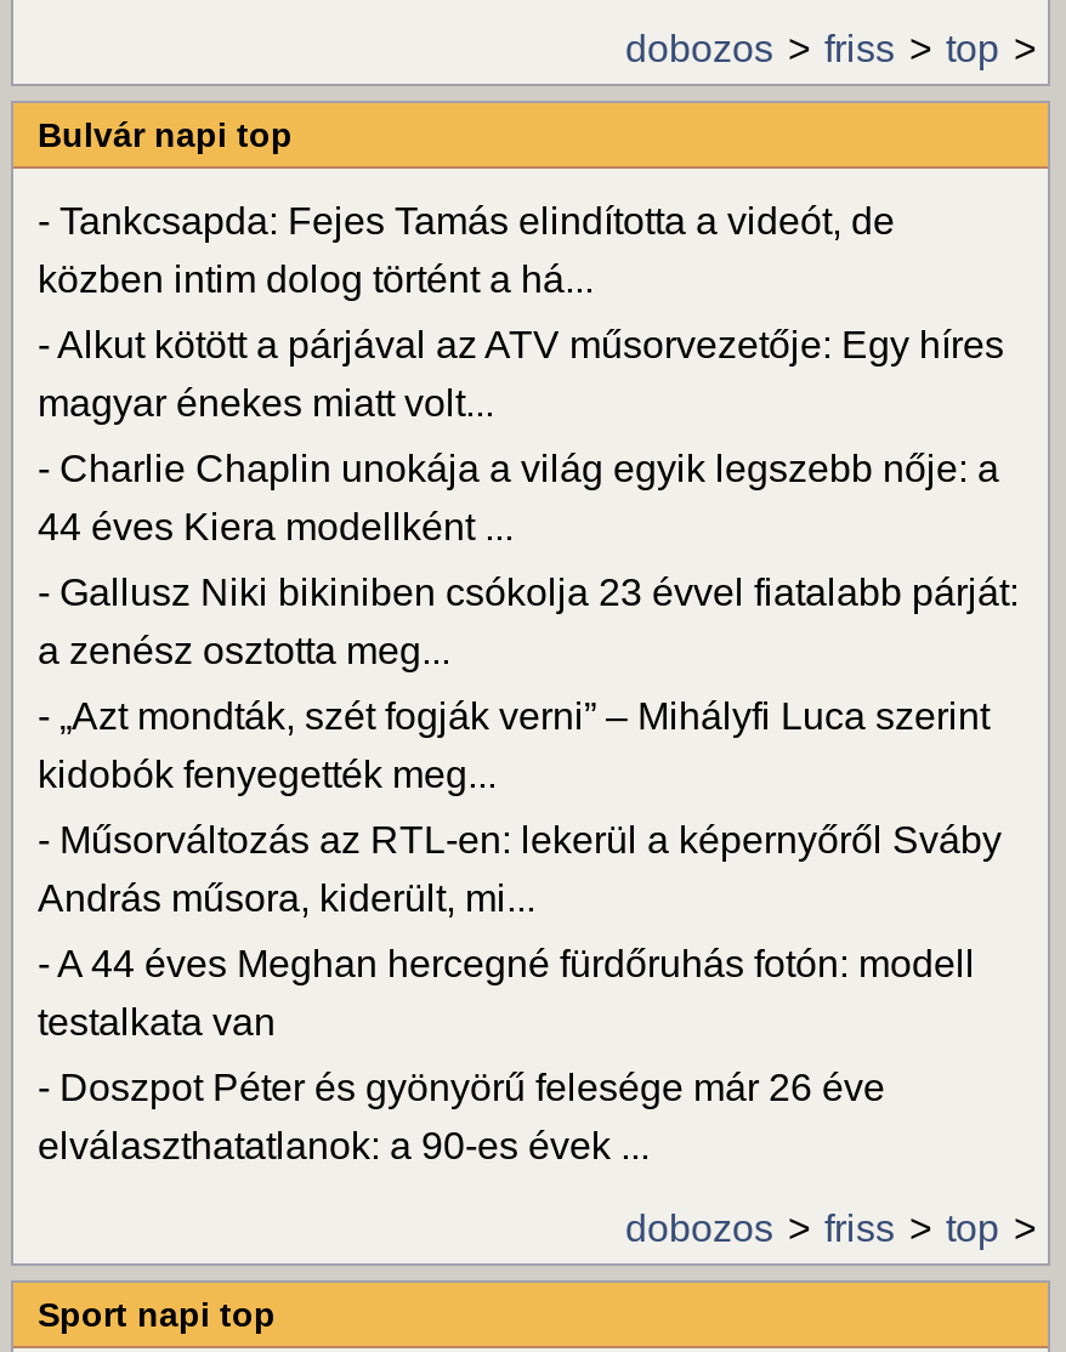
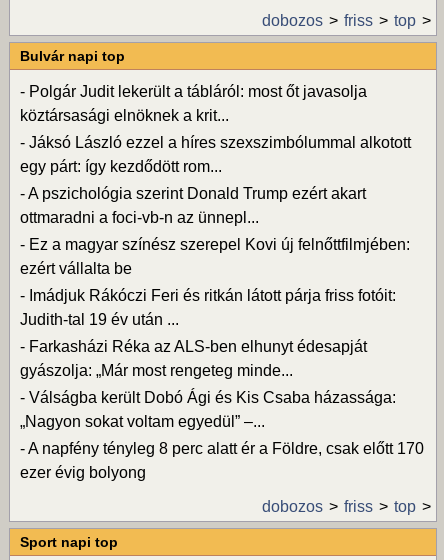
[38,200,895,300] - Tankcsapda: Fejes Tamás elindította a videót, de | közben intim dolog történt a há... -> [20,83,367,124] - Polgár Judit lekerült a tábláról: most őt javasolja | köztársasági elnöknek a krit...
[38,324,1004,424] - Alkut kötött a párjával az ATV műsorvezetője: Egy híres | magyar énekes miatt volt... -> [20,134,411,175] - Jáksó László ezzel a híres szexszimbólummal alkotott | egy párt: így kezdődött rom...
[38,448,999,547] - Charlie Chaplin unokája a világ egyik legszebb nője: a | 44 éves Kiera modellként ... -> [20,185,366,226] - A pszichológia szerint Donald Trump ezért akart | ottmaradni a foci-vb-n az ünnepl...
[38,572,1019,671] - Gallusz Niki bikiniben csókolja 23 évvel fiatalabb párját: | a zenész osztotta meg... -> [20,236,410,277] - Ez a magyar színész szerepel Kovi új felnőttfilmjében: | ezért vállalta be
[38,695,990,795] - „Azt mondták, szét fogják verni” – Mihályfi Luca szerint | kidobók fenyegették meg... -> [20,287,396,328] - Imádjuk Rákóczi Feri és ritkán látott párja friss fotóit: | Judith-tal 19 év után ...
[38,819,1002,919] - Műsorváltozás az RTL-en: lekerül a képernyőről Sváby | András műsora, kiderült, mi... -> [20,338,367,379] - Farkasházi Réka az ALS-ben elhunyt édesapját | gyászolja: „Már most rengeteg minde...
[38,943,975,1043] - A 44 éves Meghan hercegné fürdőruhás fotón: modell | testalkata van -> [20,389,396,430] - Válságba került Dobó Ági és Kis Csaba házassága: | „Nagyon sokat voltam egyedül” –...
[38,1067,885,1166] - Doszpot Péter és gyönyörű felesége már 26 éve | elválaszthatatlanok: a 90-es évek ... -> [20,440,424,481] - A napfény tényleg 8 perc alatt ér a Földre, csak előtt 170 | ezer évig bolyong

